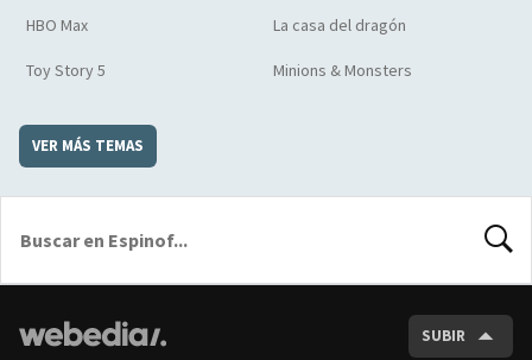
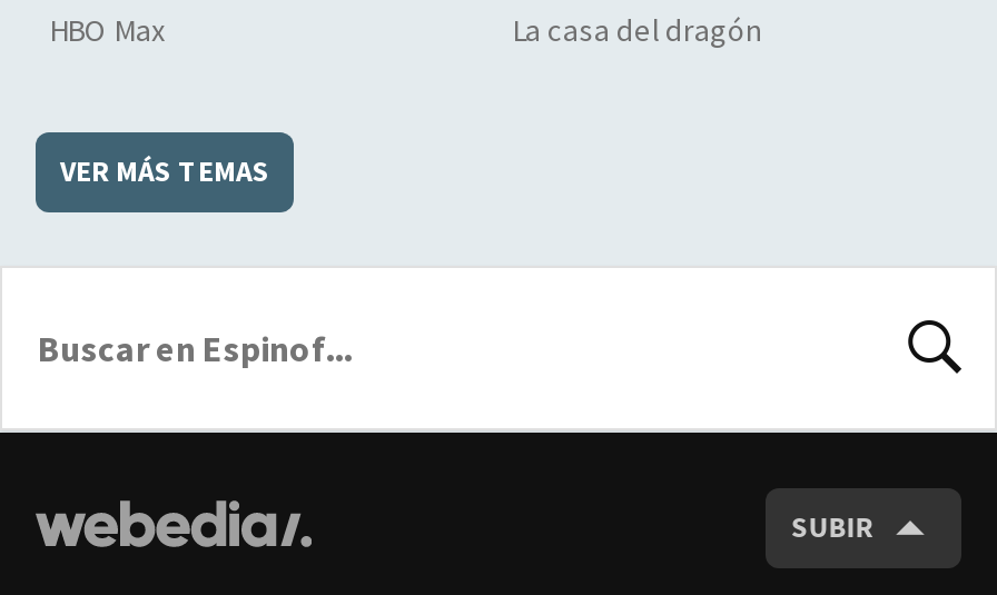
[26,59,412,80] Toy Story 5 | Minions & Monsters -> none

